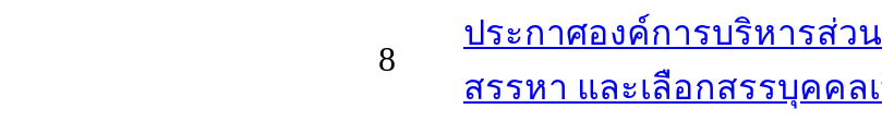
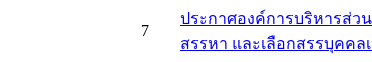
[378,40,396,77] 8 -> [141,22,149,39] 7

